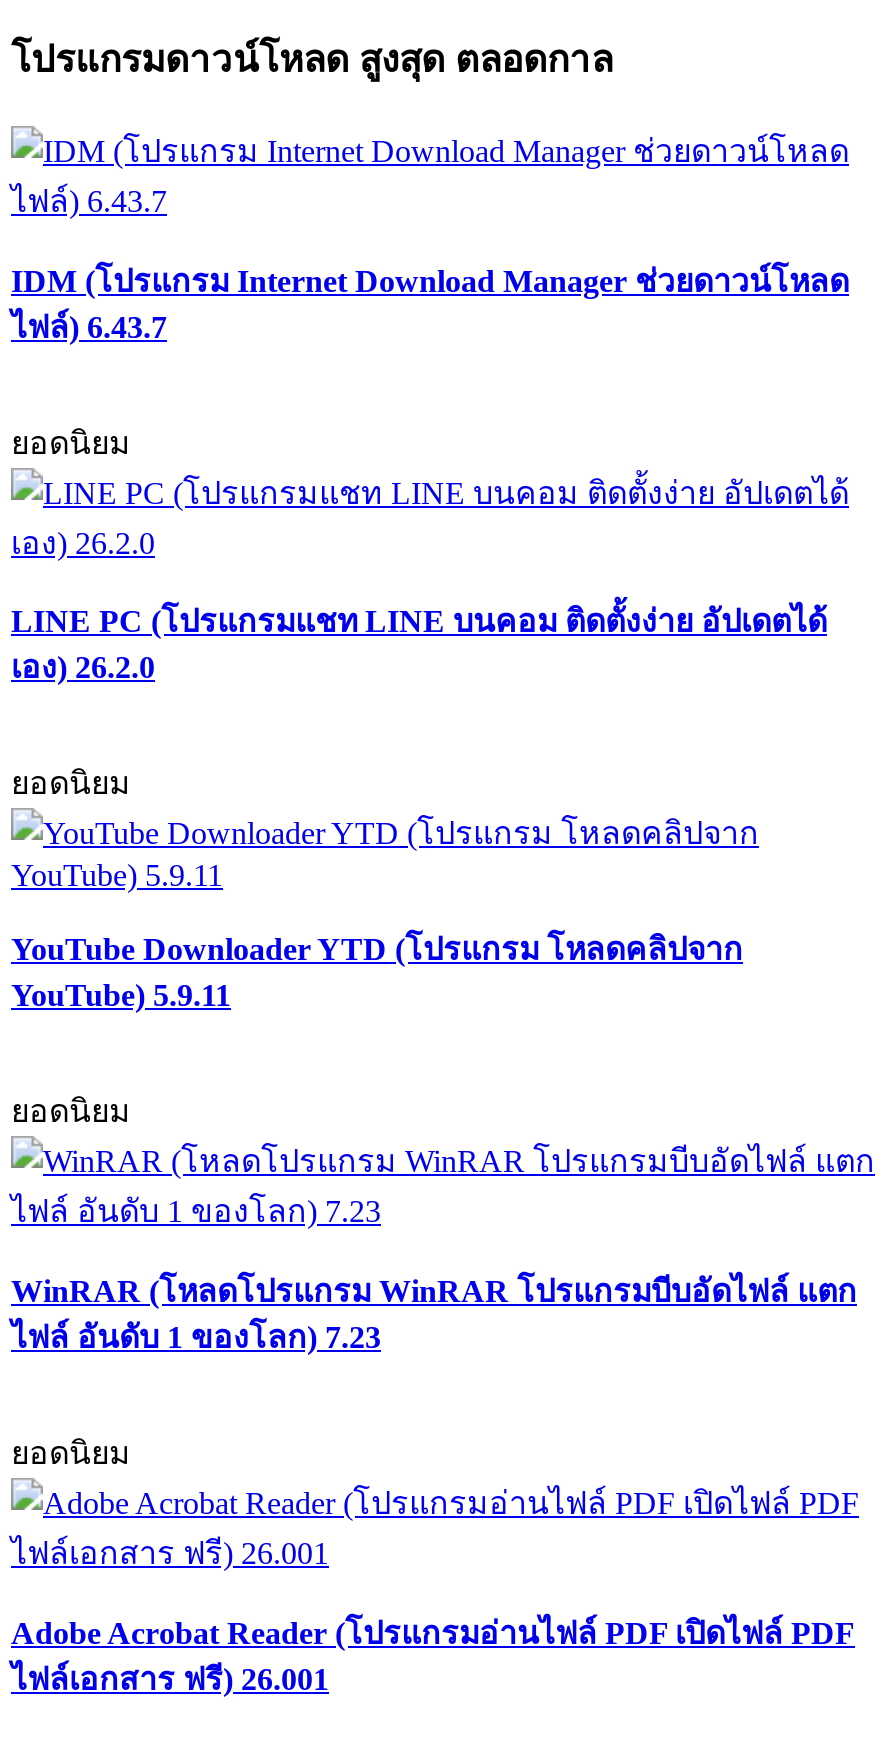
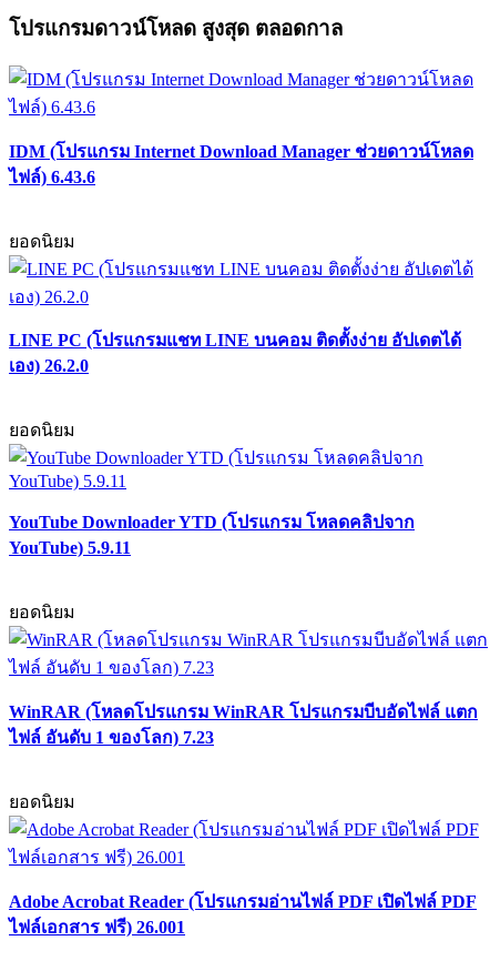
[11,309,167,343] ไฟล์) 6.43.7 -> [9,167,95,186] ไฟล์) 6.43.6

